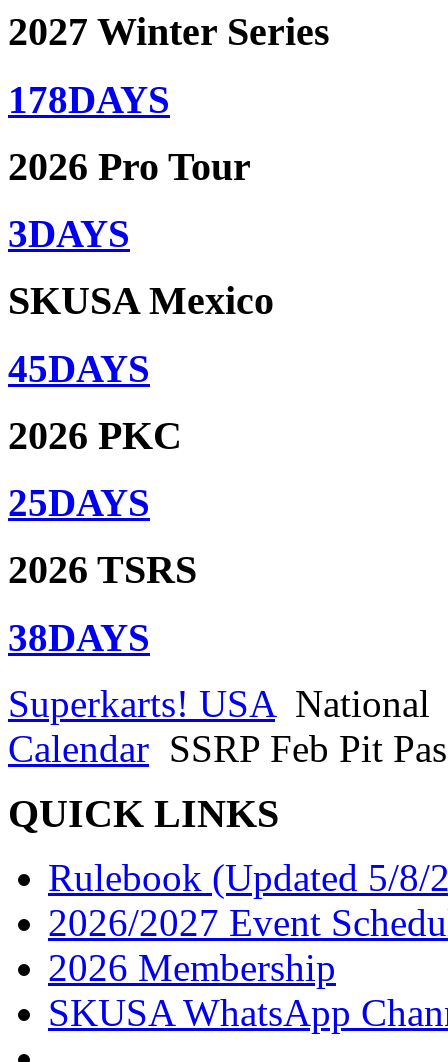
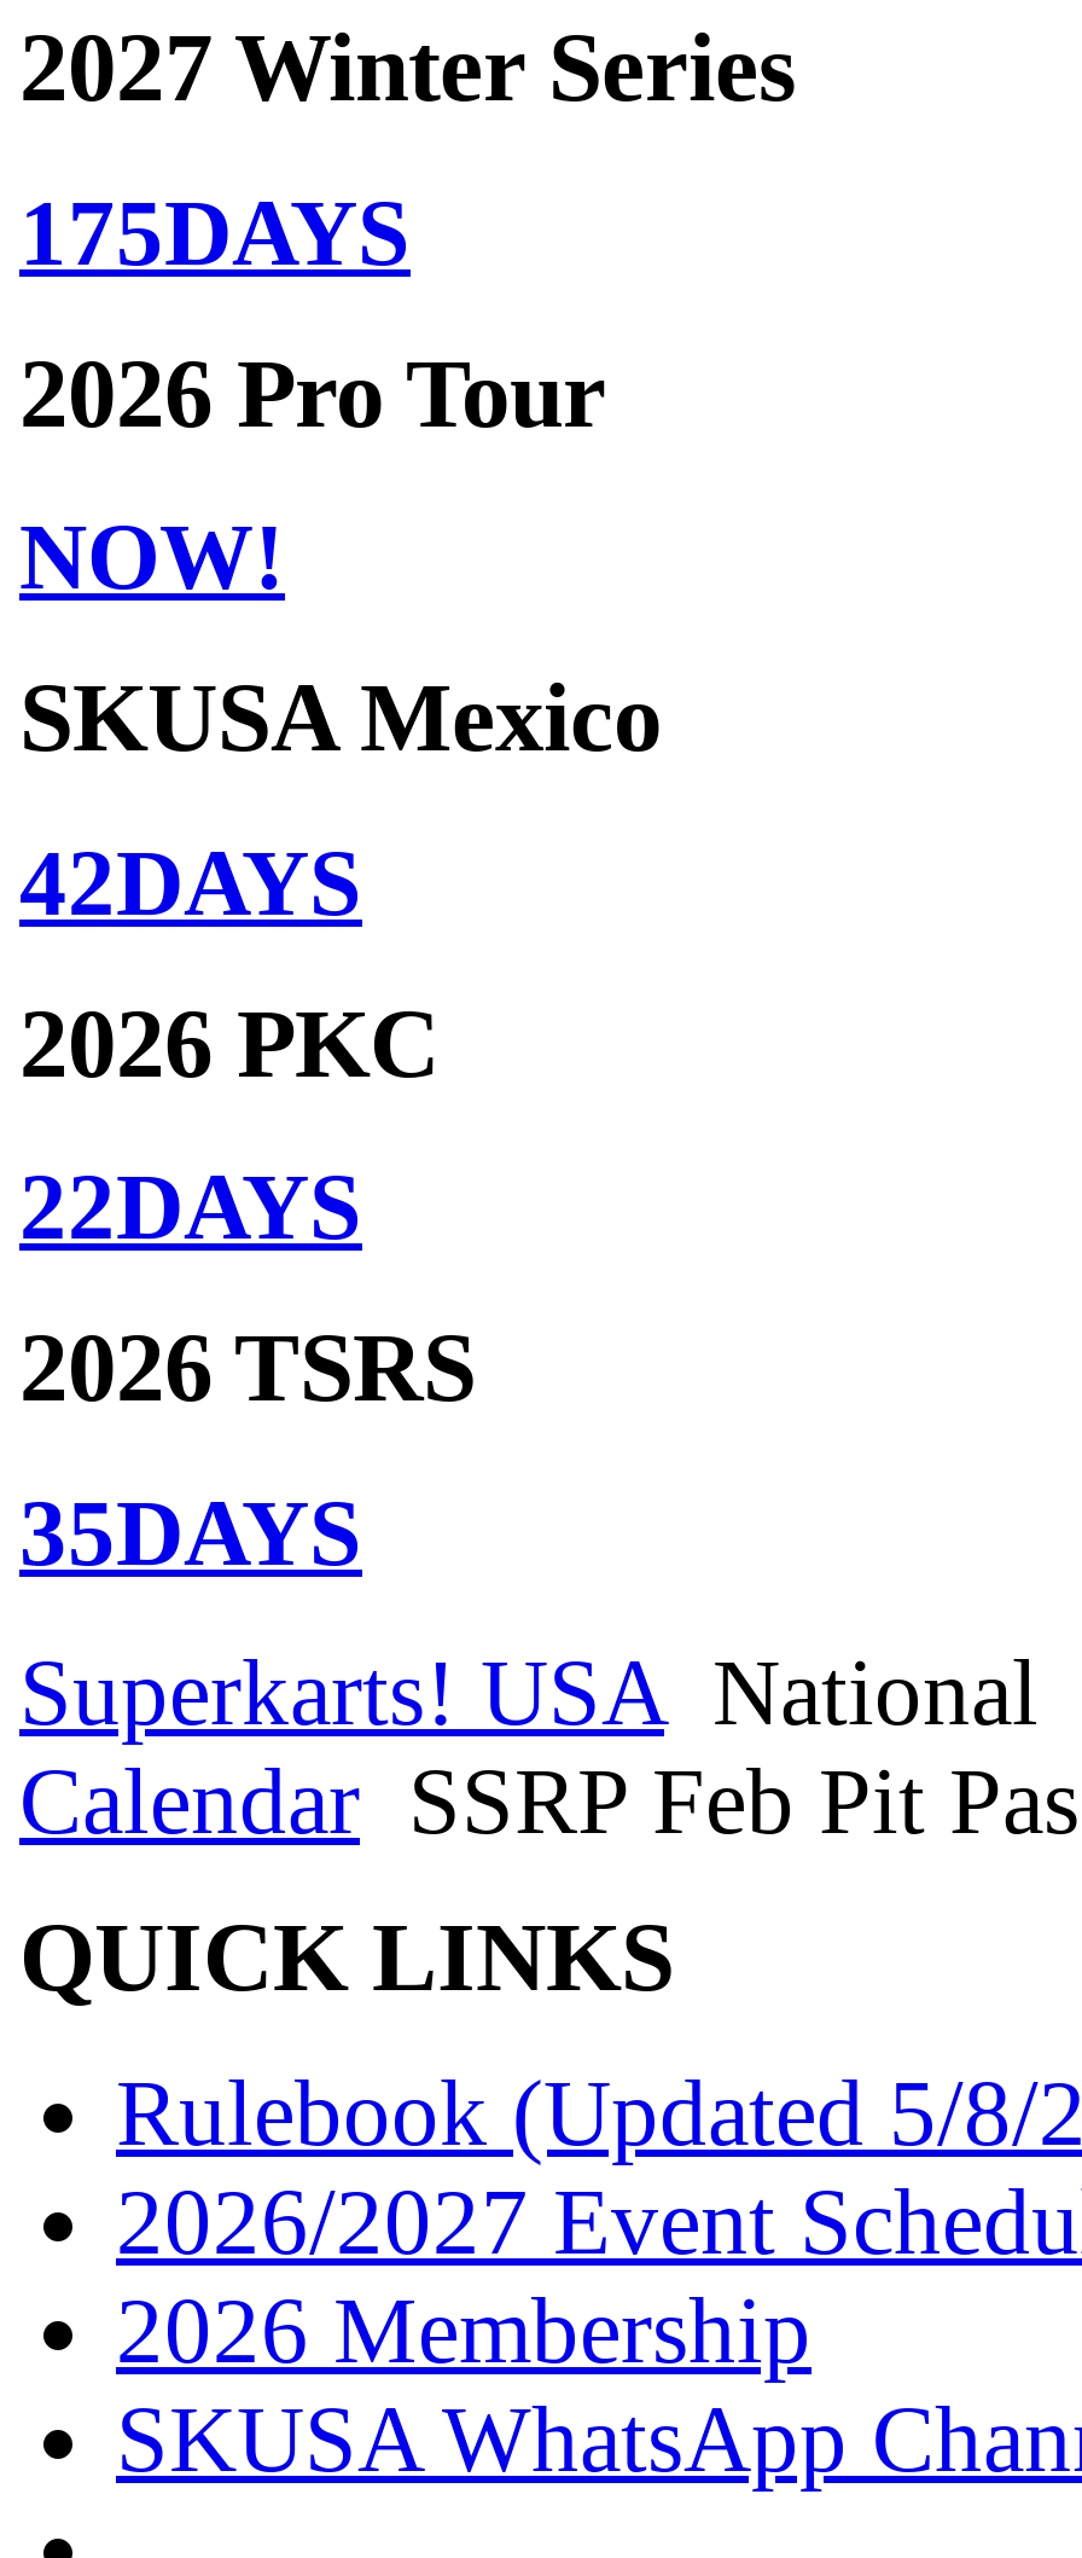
[8,77,170,120] 178DAYS -> [19,179,411,283] 175DAYS
[8,212,130,255] 3DAYS -> [19,504,285,608] NOW!
[8,347,150,390] 45DAYS -> [19,829,362,933] 42DAYS
[8,481,150,524] 25DAYS -> [19,1154,362,1258] 22DAYS
[8,616,150,659] 38DAYS -> [19,1479,362,1583] 35DAYS

